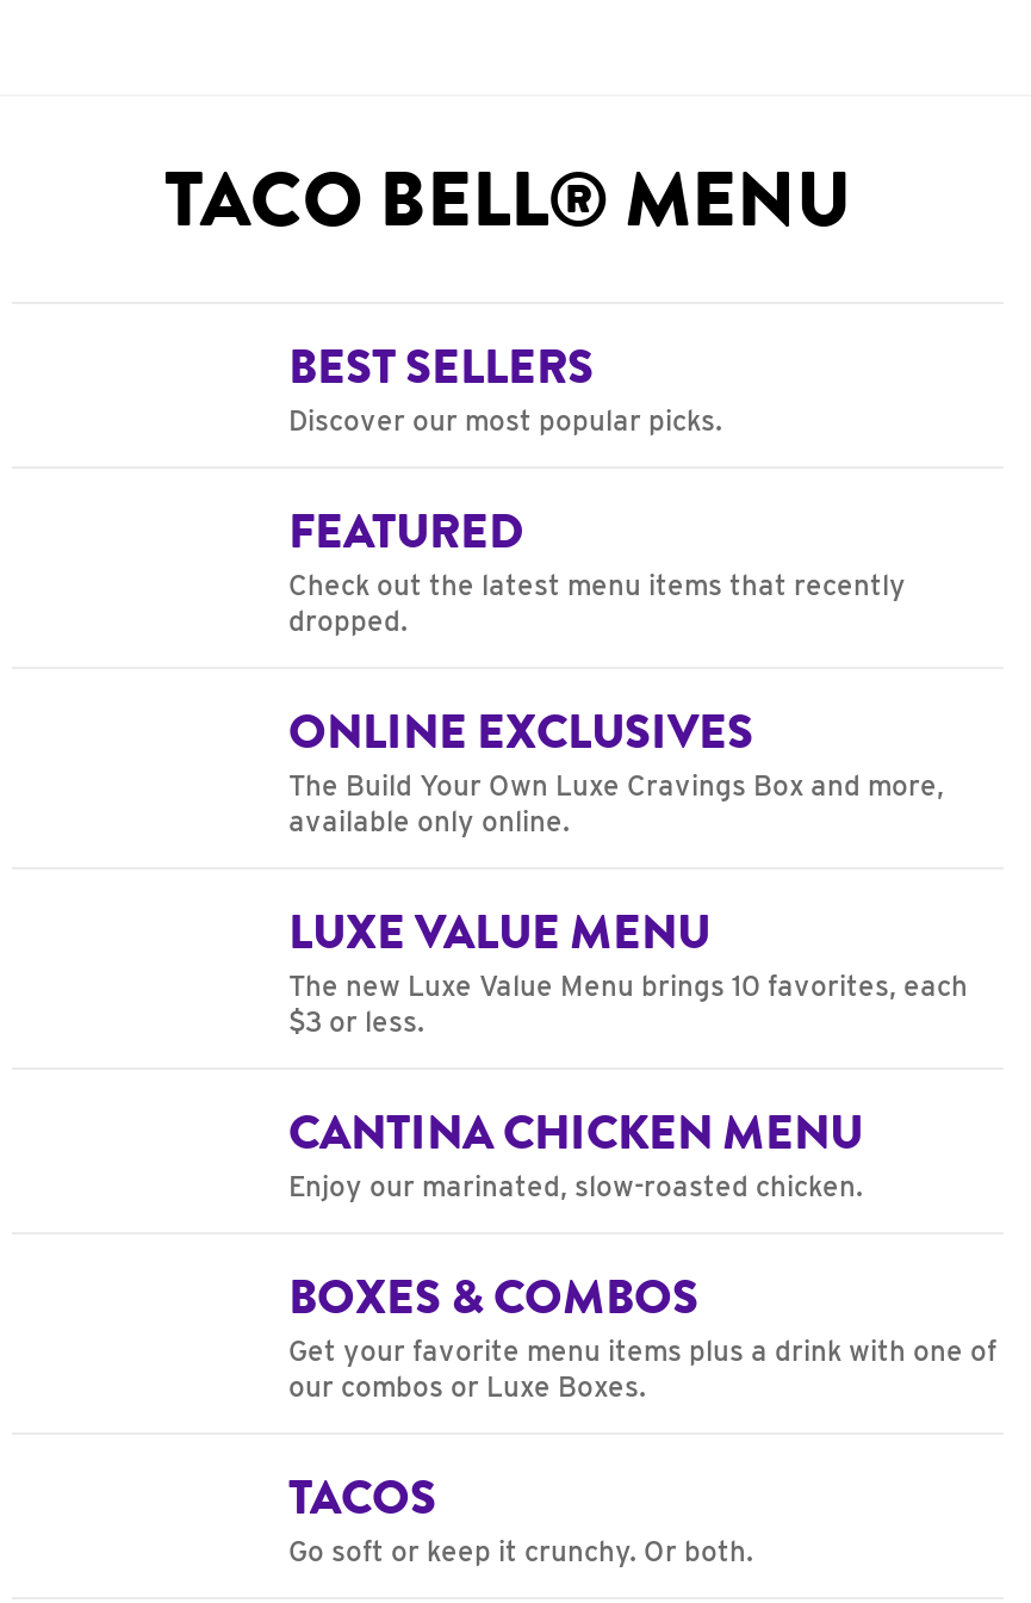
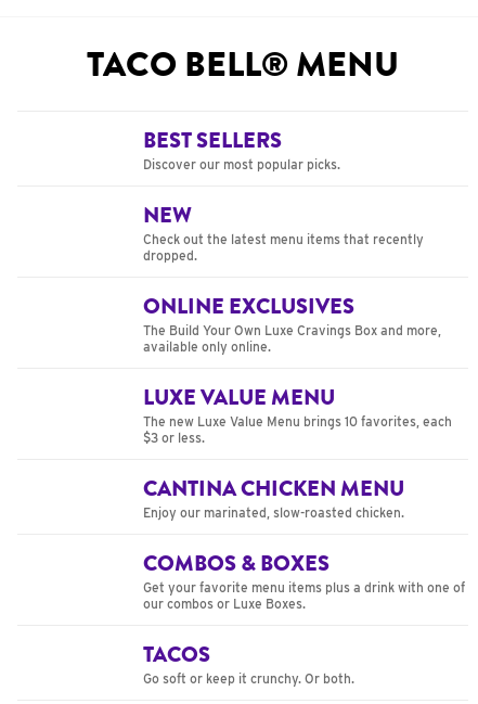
[288,497,524,567] FEATURED -> [143,200,192,231] NEW
[288,1263,698,1332] BOXES & COMBOS -> [143,548,330,579] COMBOS & BOXES

